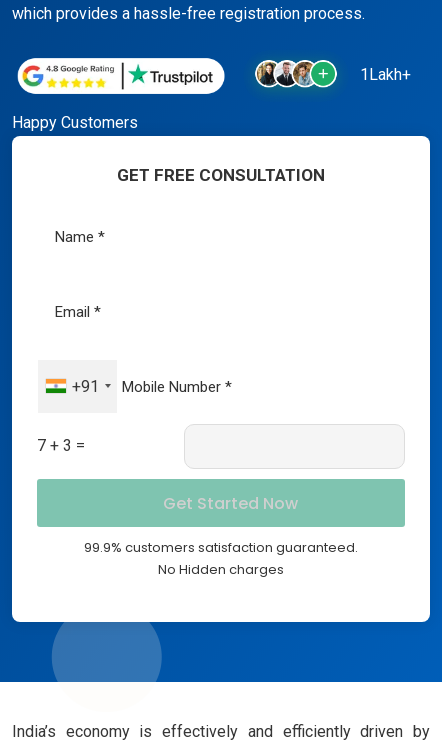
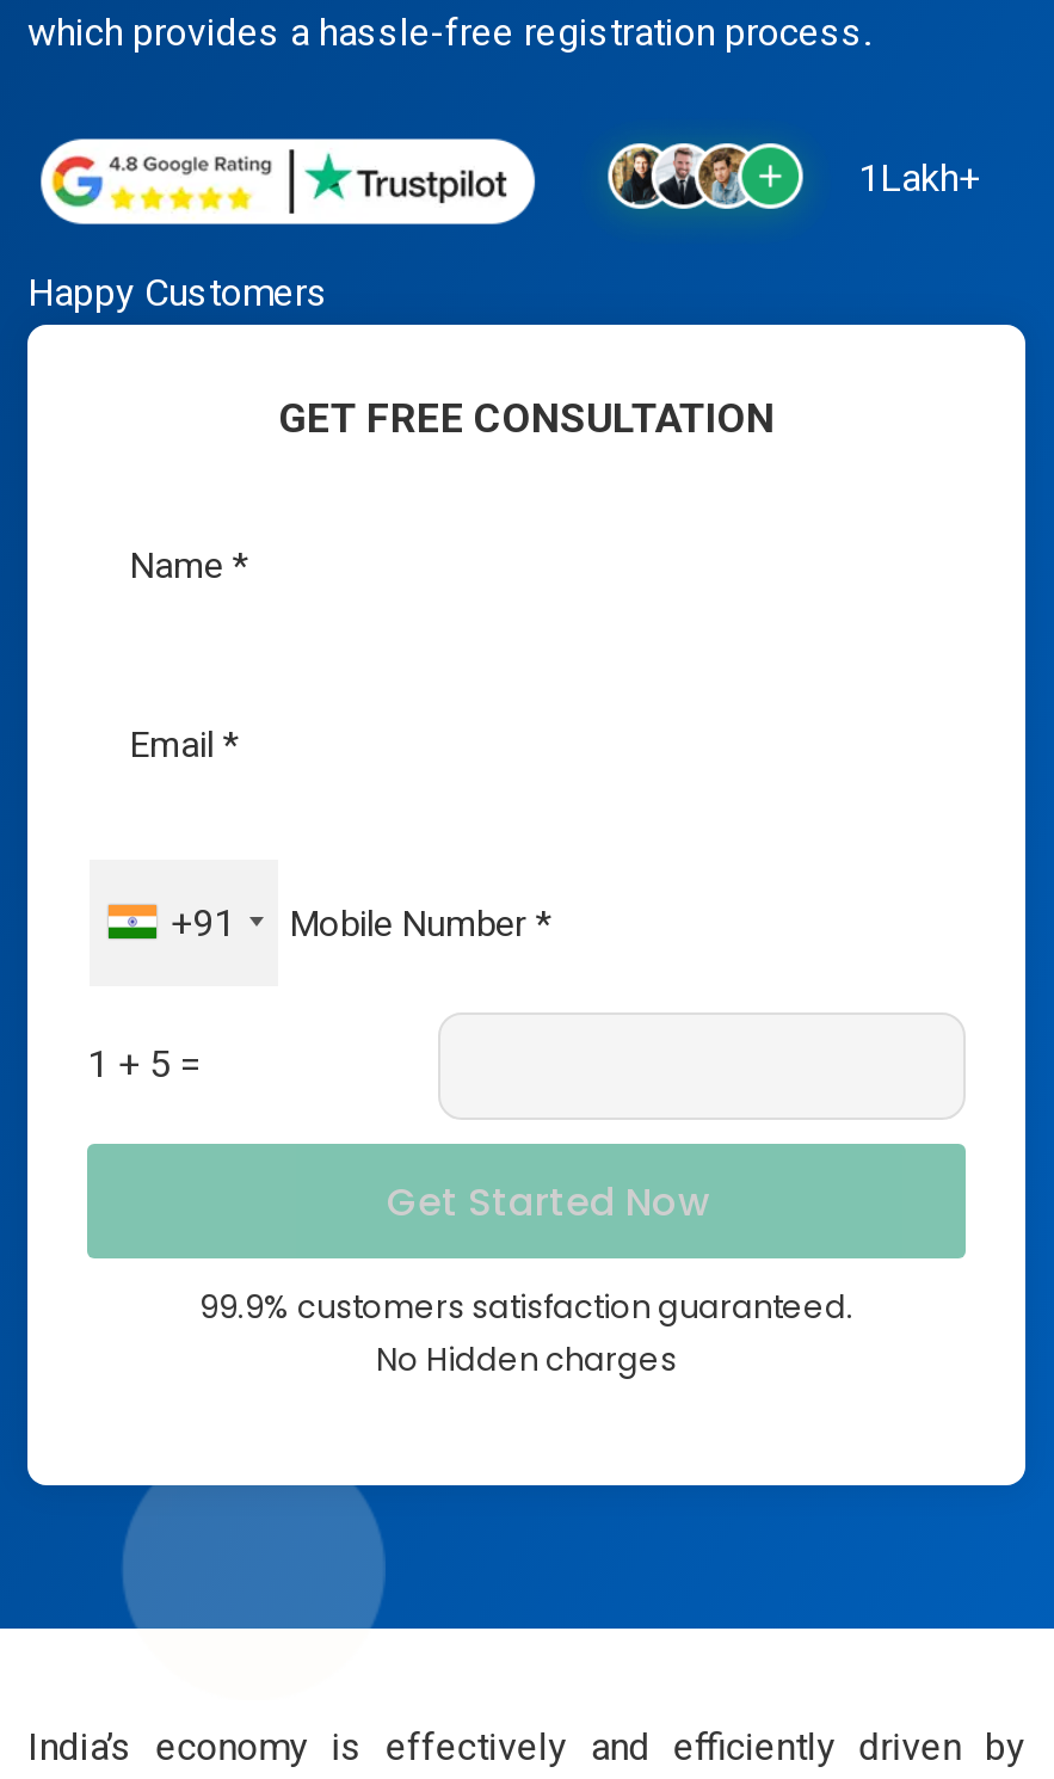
[37,436,85,455] 7 + 3 = -> [87,1040,202,1086] 1 + 5 =

